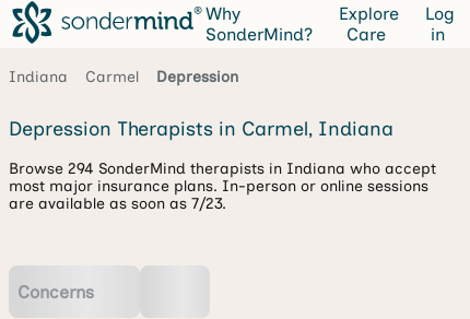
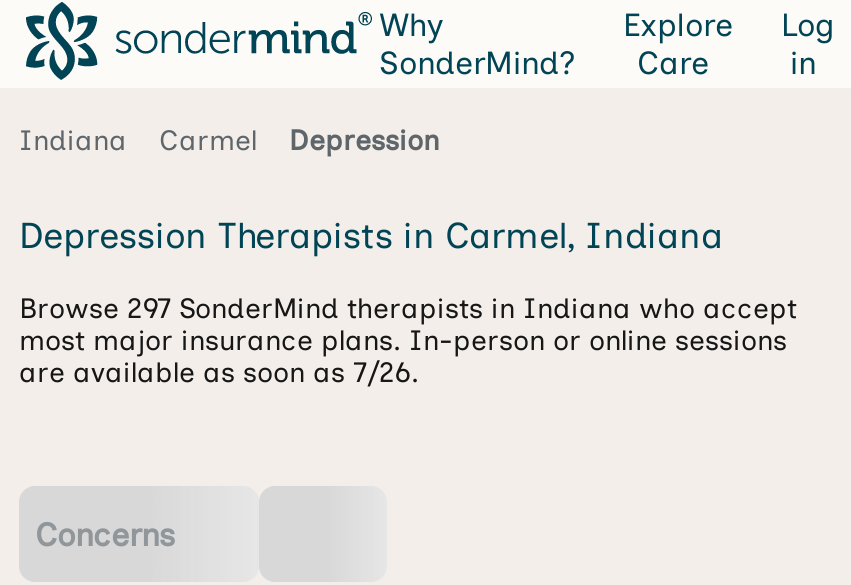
[9,159,436,178] Browse 294 SonderMind therapists in Indiana who accept -> [19,292,797,326] Browse 297 SonderMind therapists in Indiana who accept
[9,194,226,213] are available as soon as 7/23. -> [19,356,419,390] are available as soon as 7/26.

